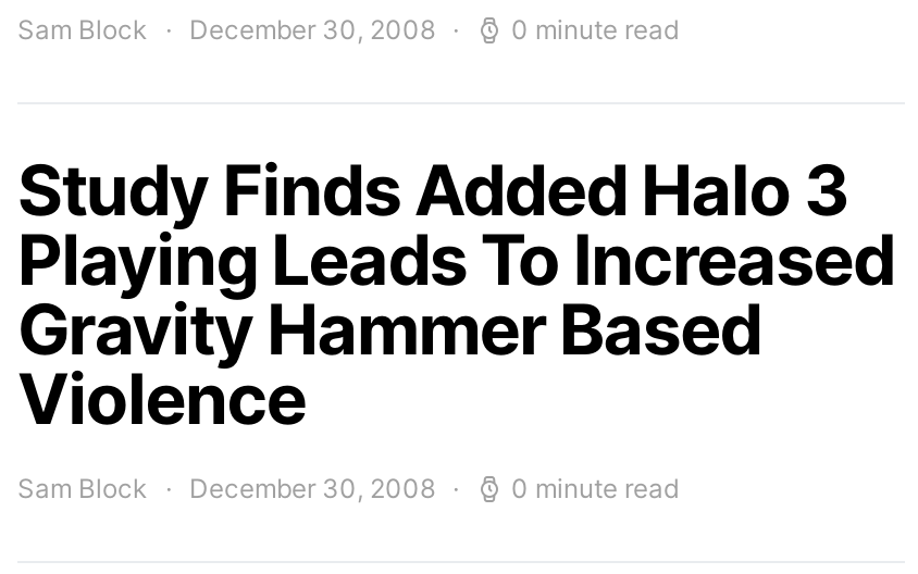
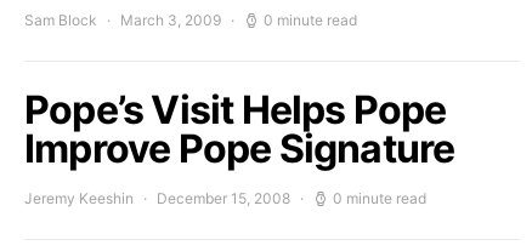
[17,13,435,46] Sam Block December 30, 2008 -> [24,11,221,29] Sam Block March 3, 2009
[17,148,895,504] Study Finds Added Halo 3 | Playing Leads To Increased | Gravity Hammer Based | Violence | Sam Block | December 30, 2008 -> [24,86,455,207] Pope’s Visit Helps Pope | Improve Pope Signature | Jeremy Keeshin | December 15, 2008

